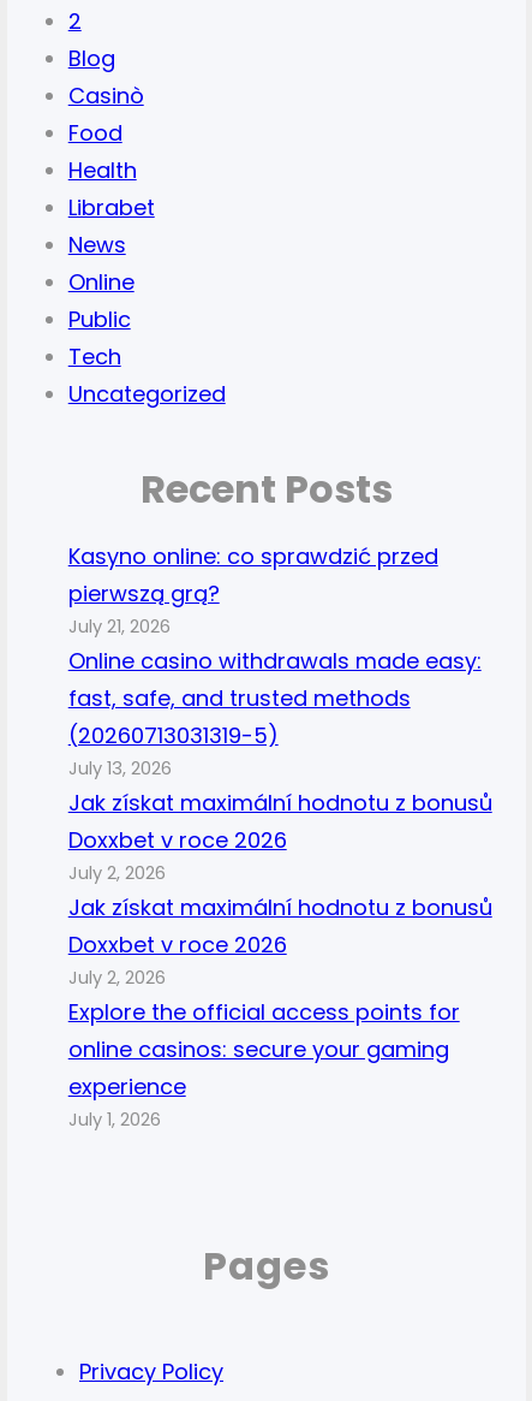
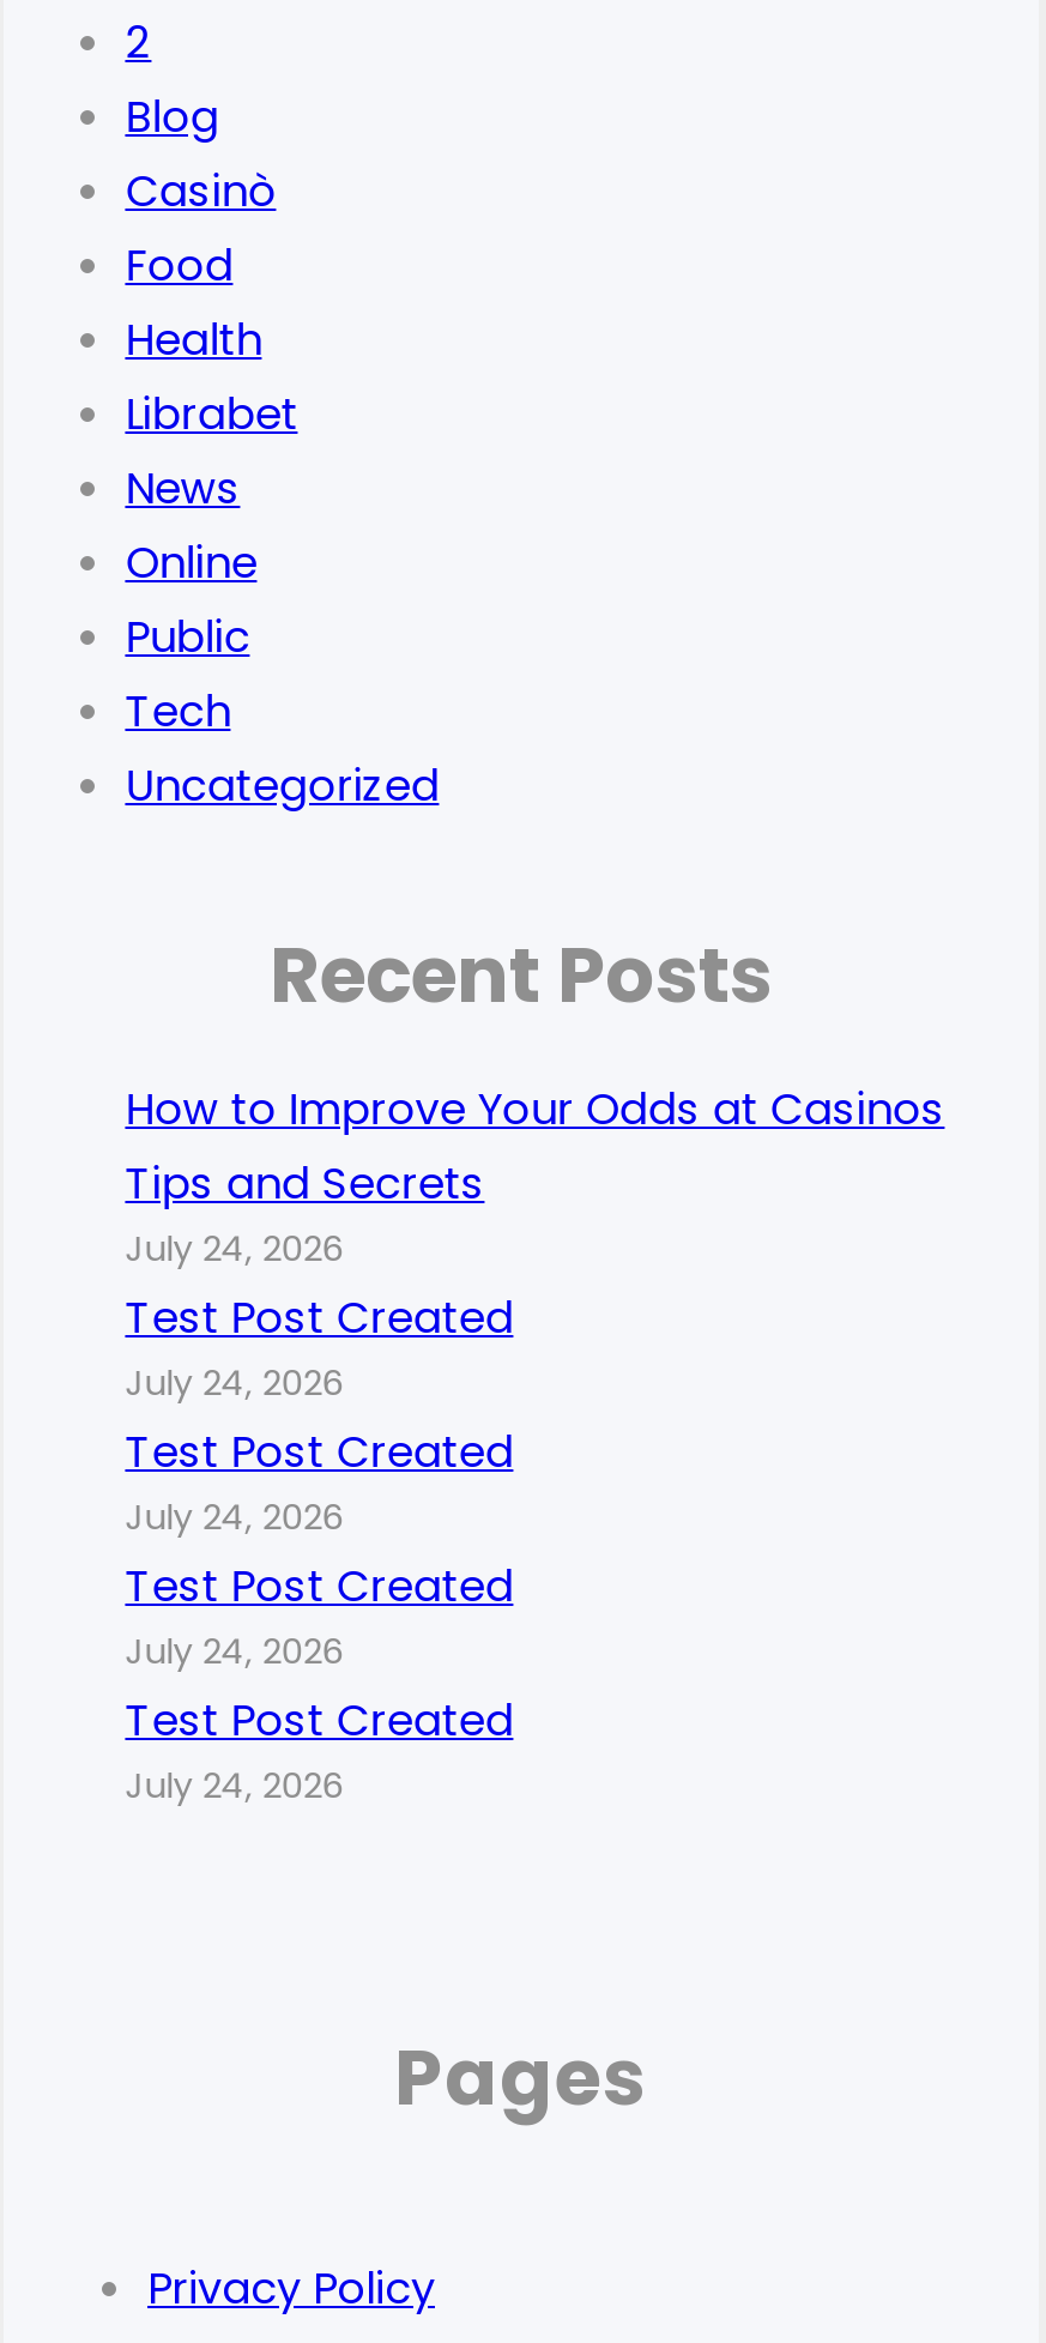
[68,542,492,1132] Kasyno online: co sprawdzić przed | pierwszą grą? | July 21, 2026 | Online casino withdrawals made easy: | fast, safe, and trusted methods | (20260713031319-5) | July 13, 2026 | Jak získat maximální hodnotu z bonusů | Doxxbet v roce 2026 | July 2, 2026 | Jak získat maximální hodnotu z bonusů | Doxxbet v roce 2026 | July 2, 2026 | Explore the official access points for | online casinos: secure your gaming | experience | July 1, 2026 -> [125,1079,945,1810] How to Improve Your Odds at Casinos | Tips and Secrets | July 24, 2026 | Test Post Created | July 24, 2026 | Test Post Created | July 24, 2026 | Test Post Created | July 24, 2026 | Test Post Created | July 24, 2026

